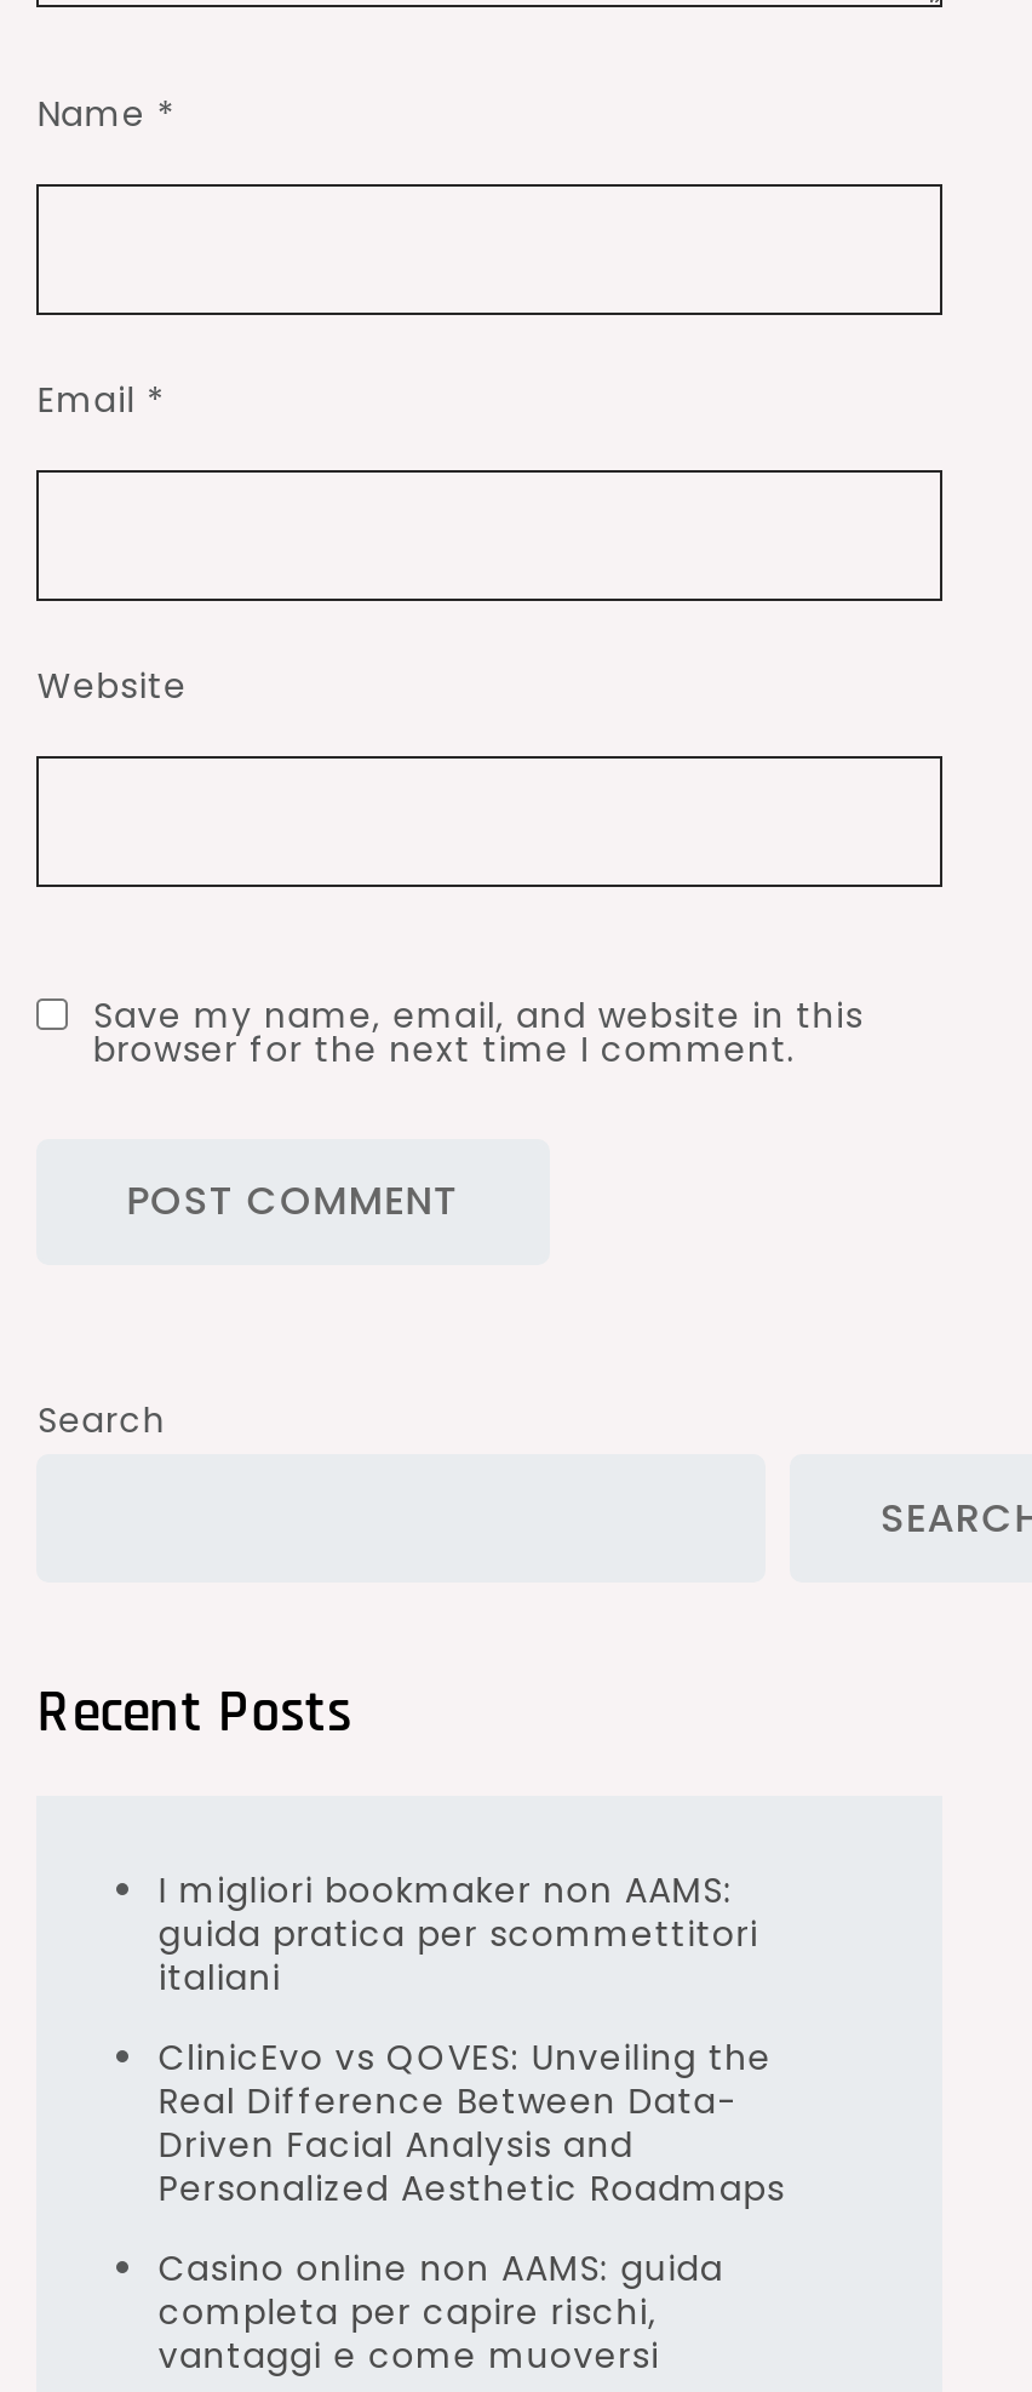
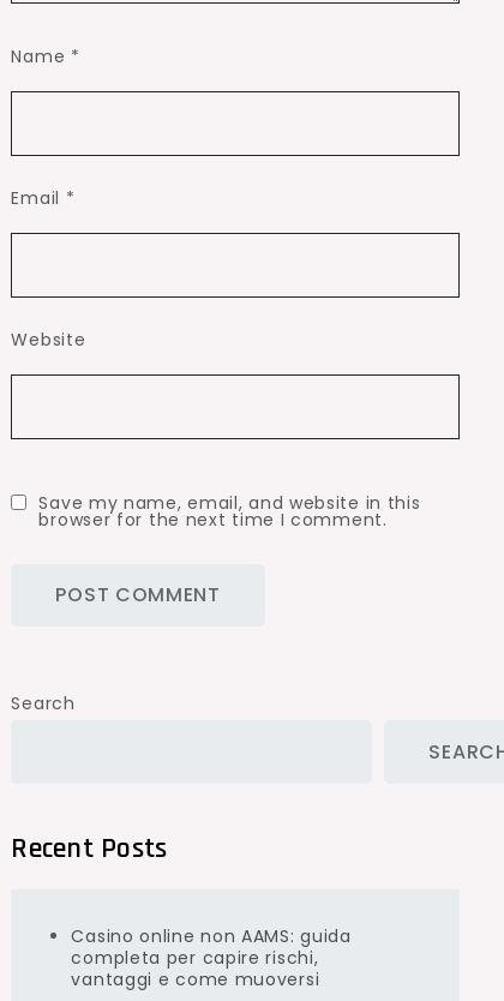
[158,1866,785,2213] I migliori bookmaker non AAMS: | guida pratica per scommettitori | italiani | ClinicEvo vs QOVES: Unveiling the | Real Difference Between Data- | Driven Facial Analysis and | Personalized Aesthetic Roadmaps -> none

